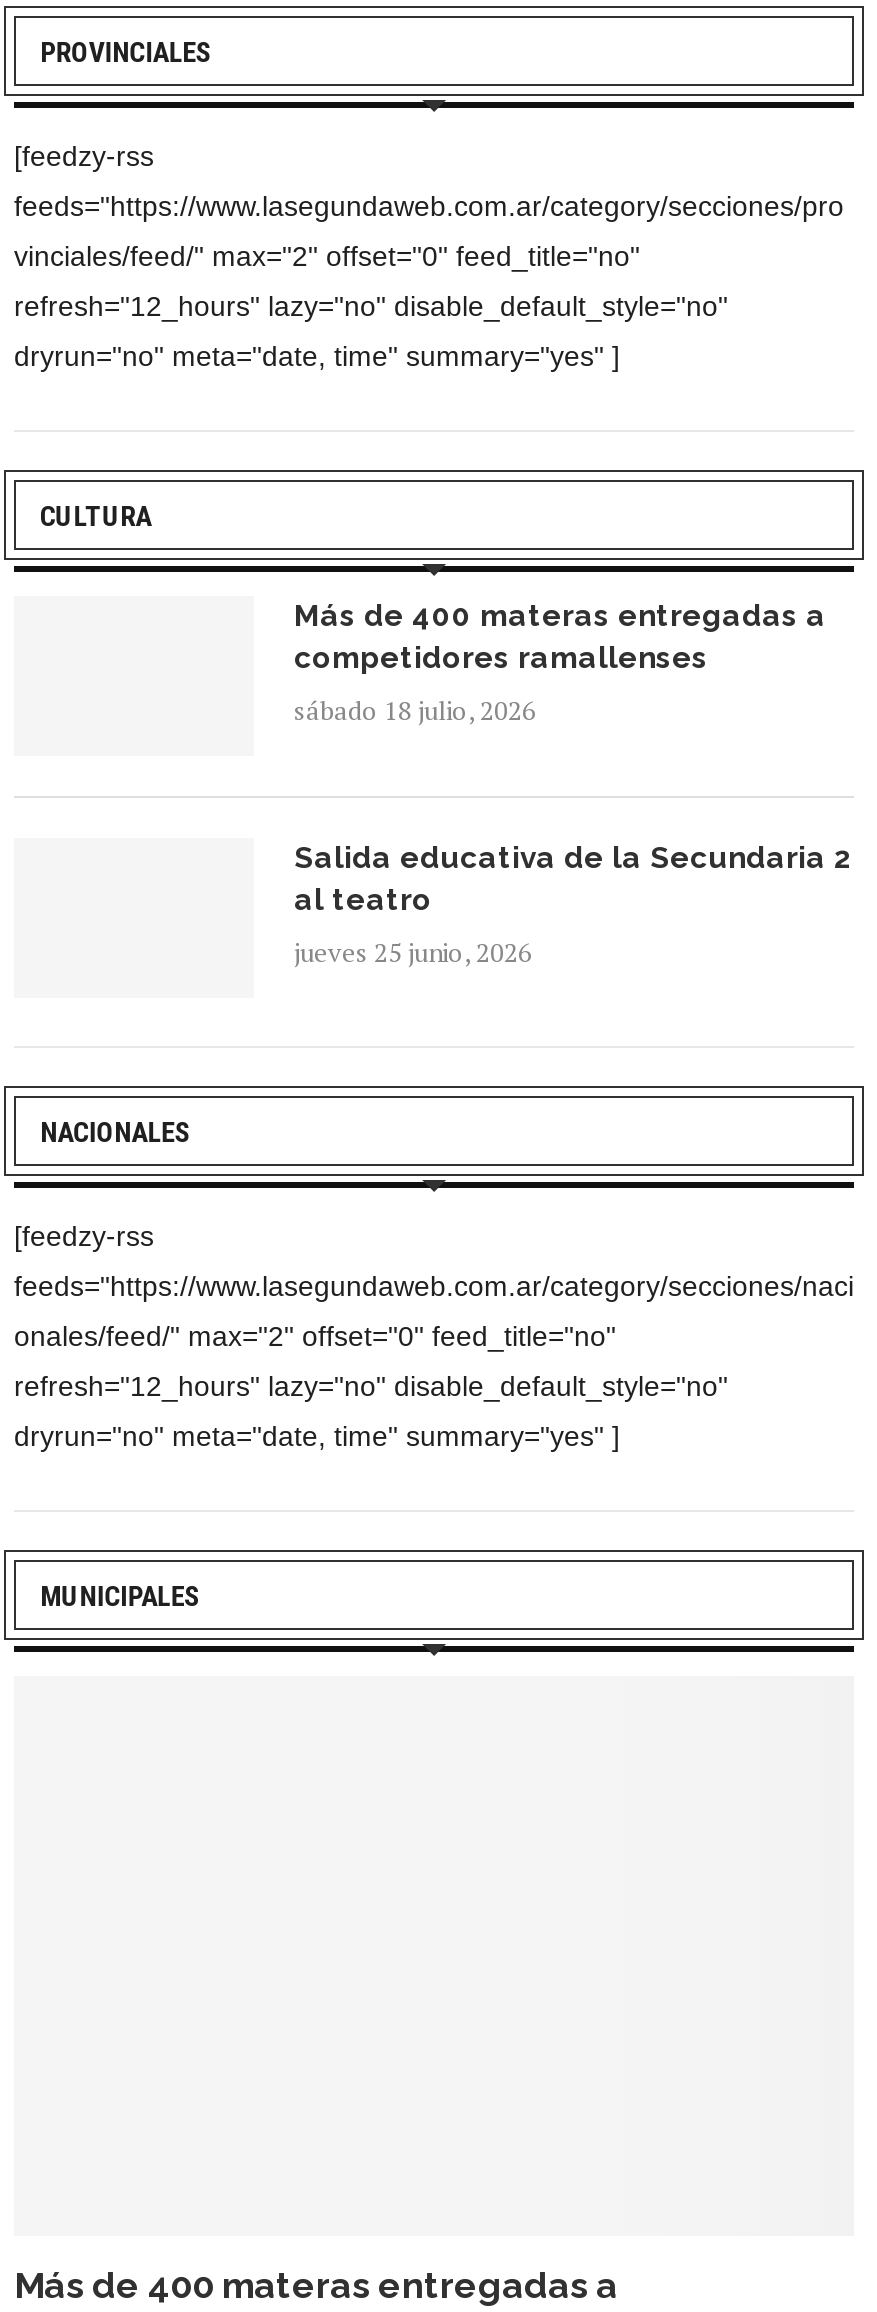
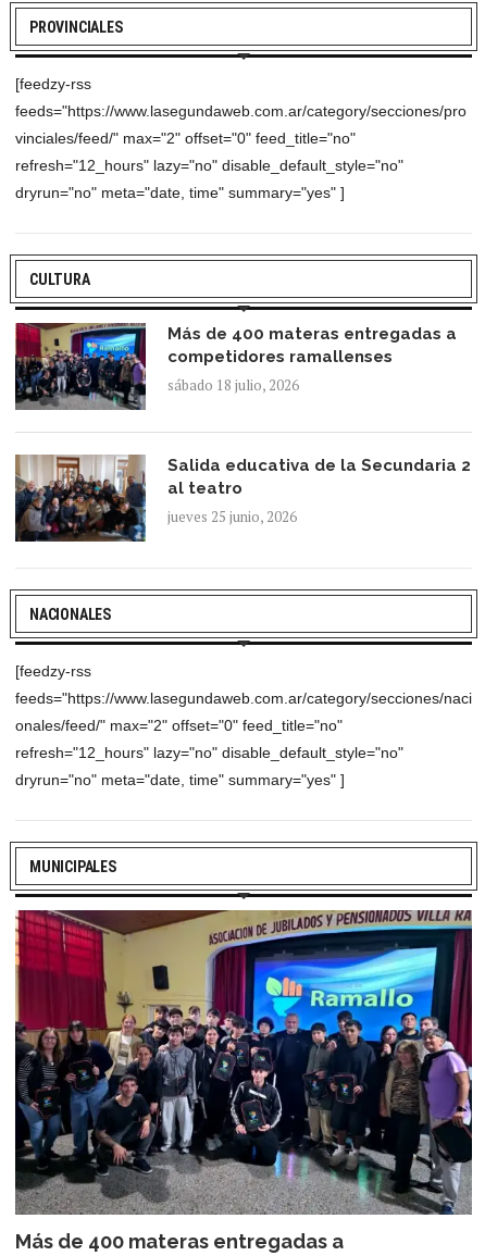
none -> [14,322,147,411] [image]
none -> [14,453,147,543] [image]
none -> [14,909,473,1216] [image]

